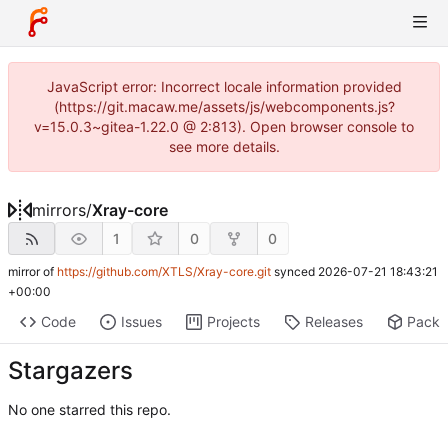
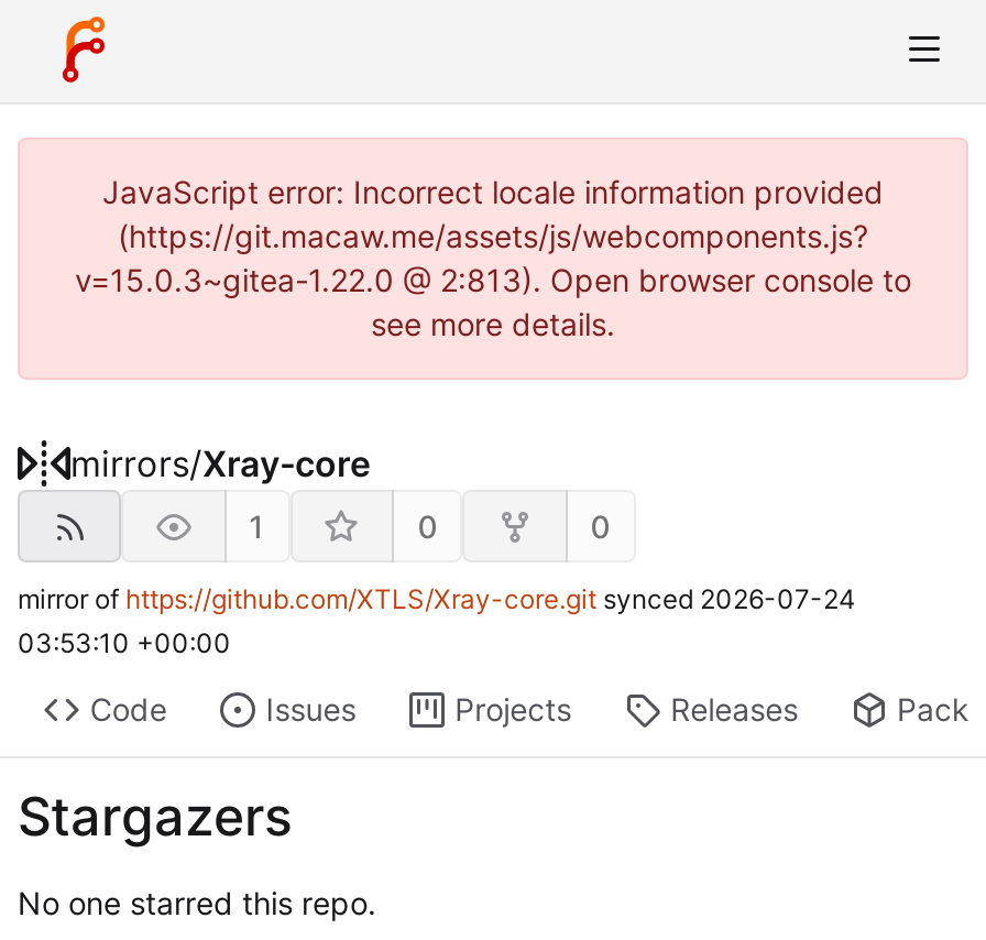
[8,264,438,299] mirror of https://github.com/XTLS/Xray-core.git synced 2026-07-21 18:43:21 | +00:00 -> [18,583,856,660] mirror of https://github.com/XTLS/Xray-core.git synced 2026-07-24 | 03:53:10 +00:00

